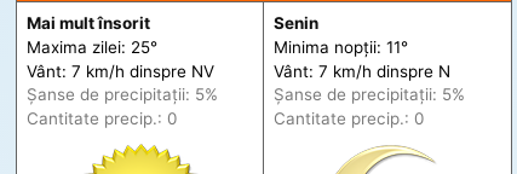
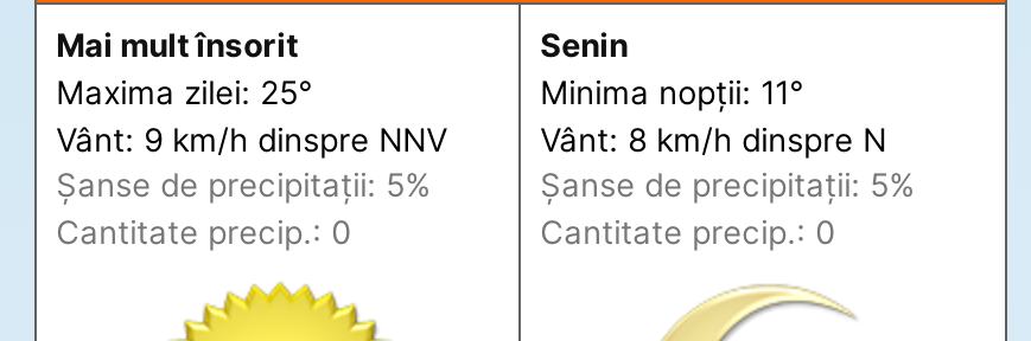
[27,61,215,80] Vânt: 7 km/h dinspre NV -> [56,120,448,157] Vânt: 9 km/h dinspre NNV
[274,61,451,80] Vânt: 7 km/h dinspre N -> [540,120,887,157] Vânt: 8 km/h dinspre N

